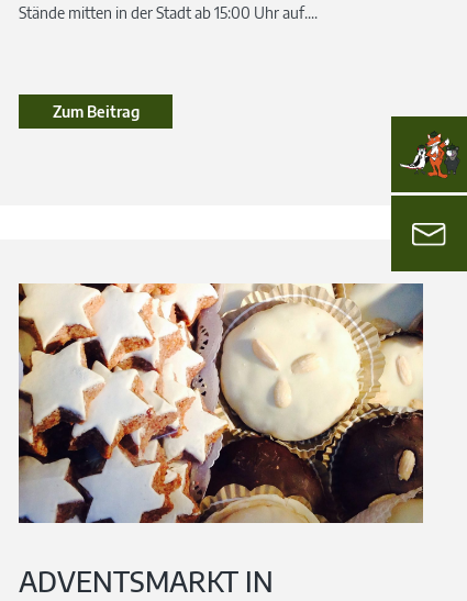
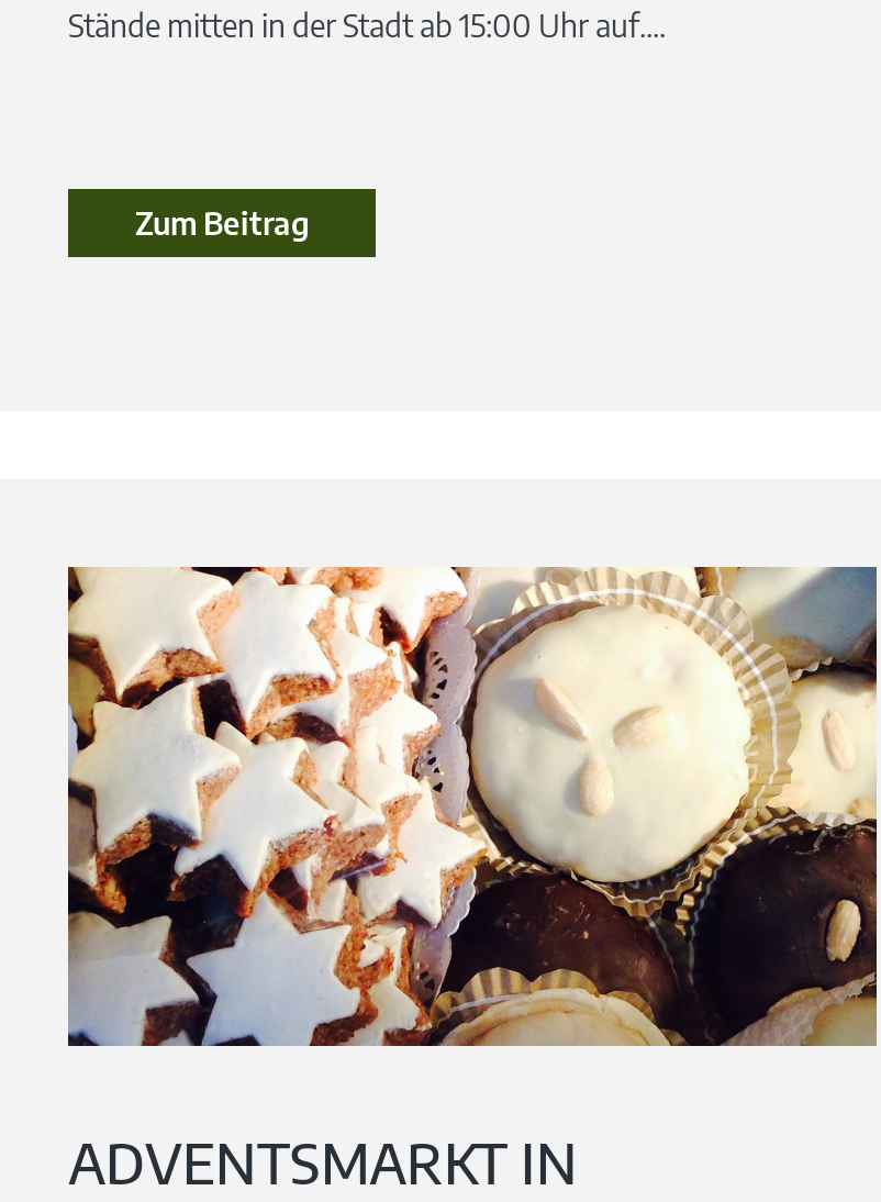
[390,115,464,272] [image] -> none

